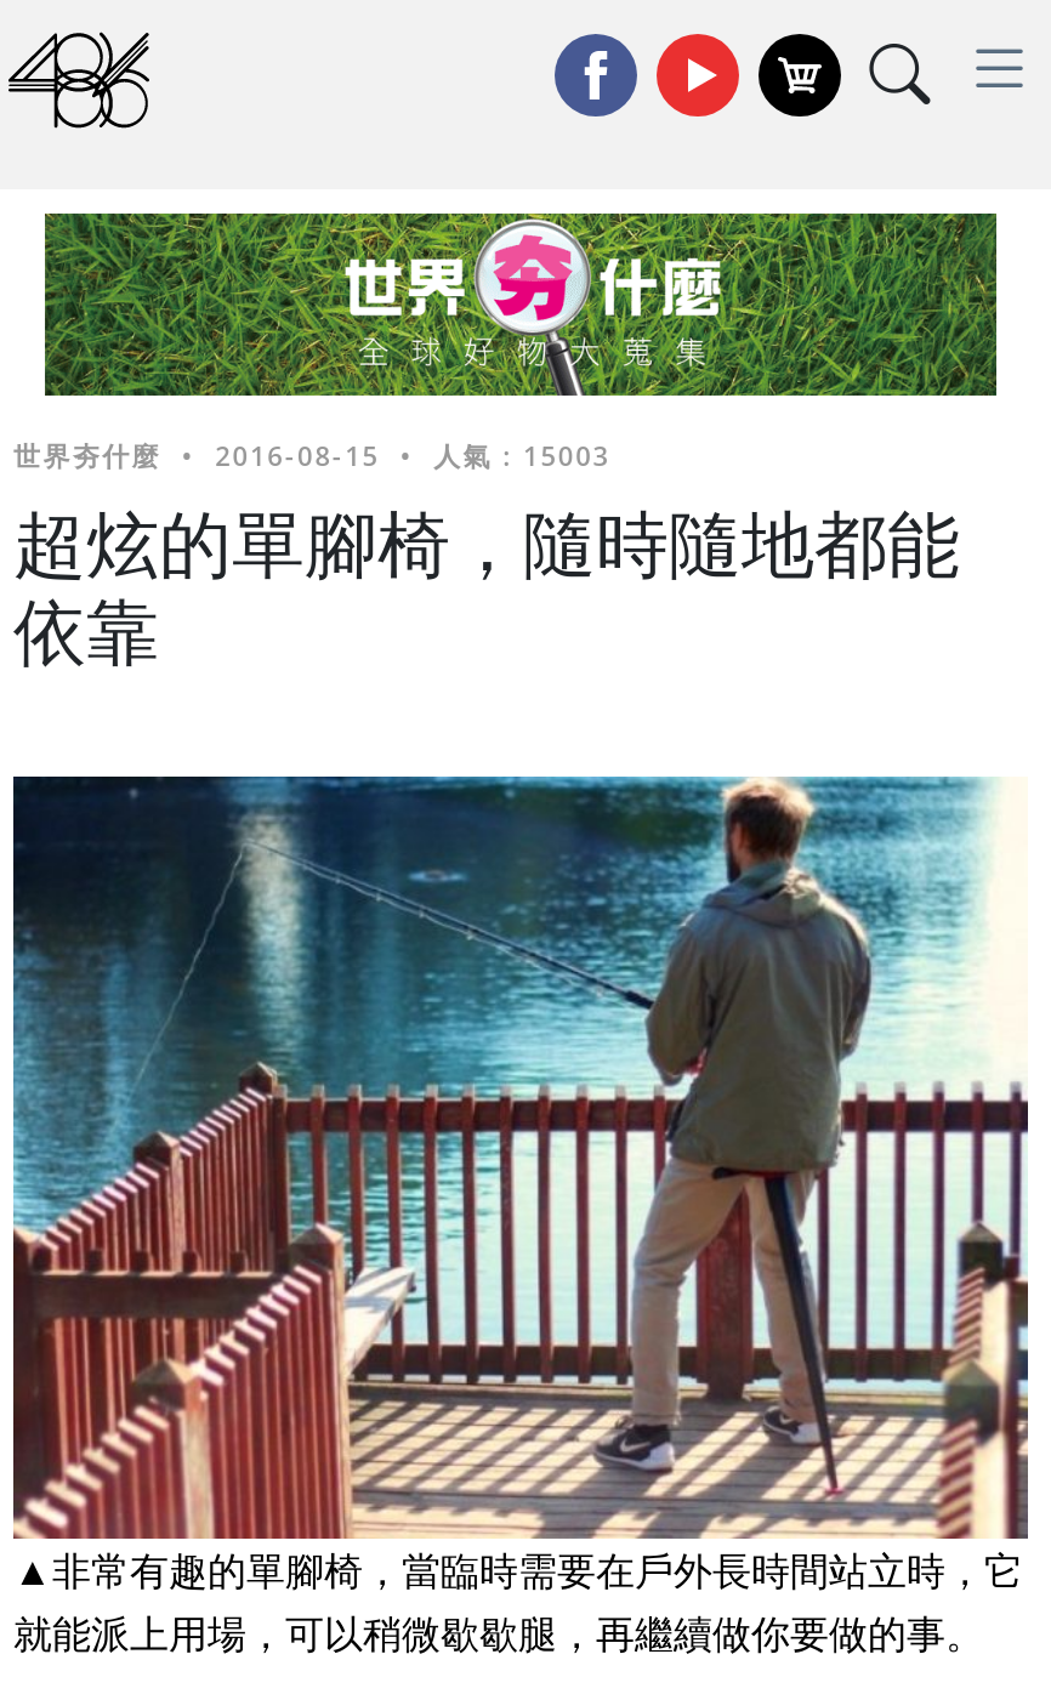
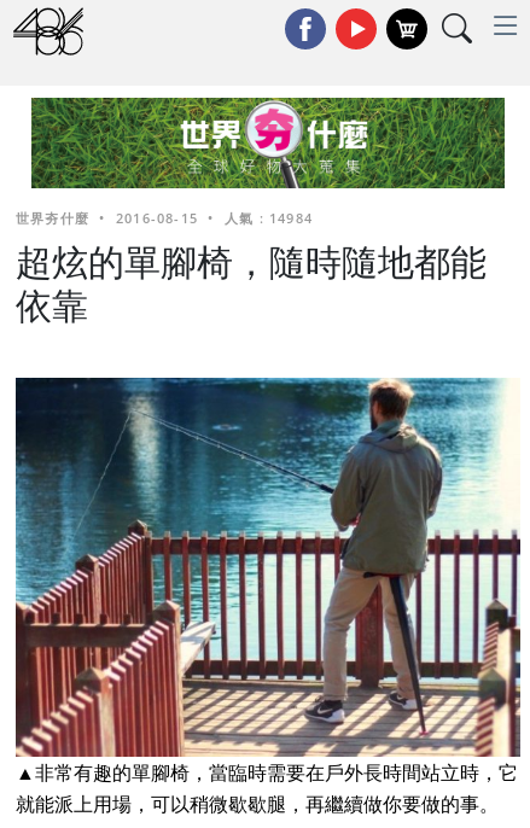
[13,438,610,474] 世界夯什麼 • 2016-08-15 • 人氣 : 15003 -> [16,209,313,227] 世界夯什麼 • 2016-08-15 • 人氣 : 14984

